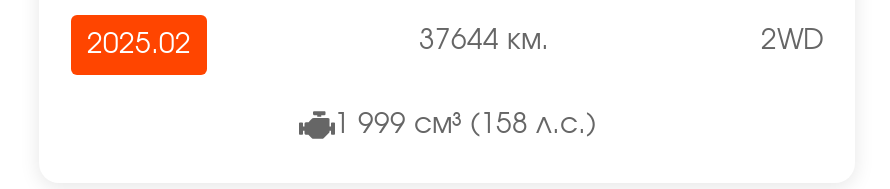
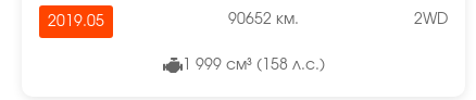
[87,27,549,59] 2025.02 | 37644 км. -> [48,12,299,29] 2019.05 | 90652 км.

